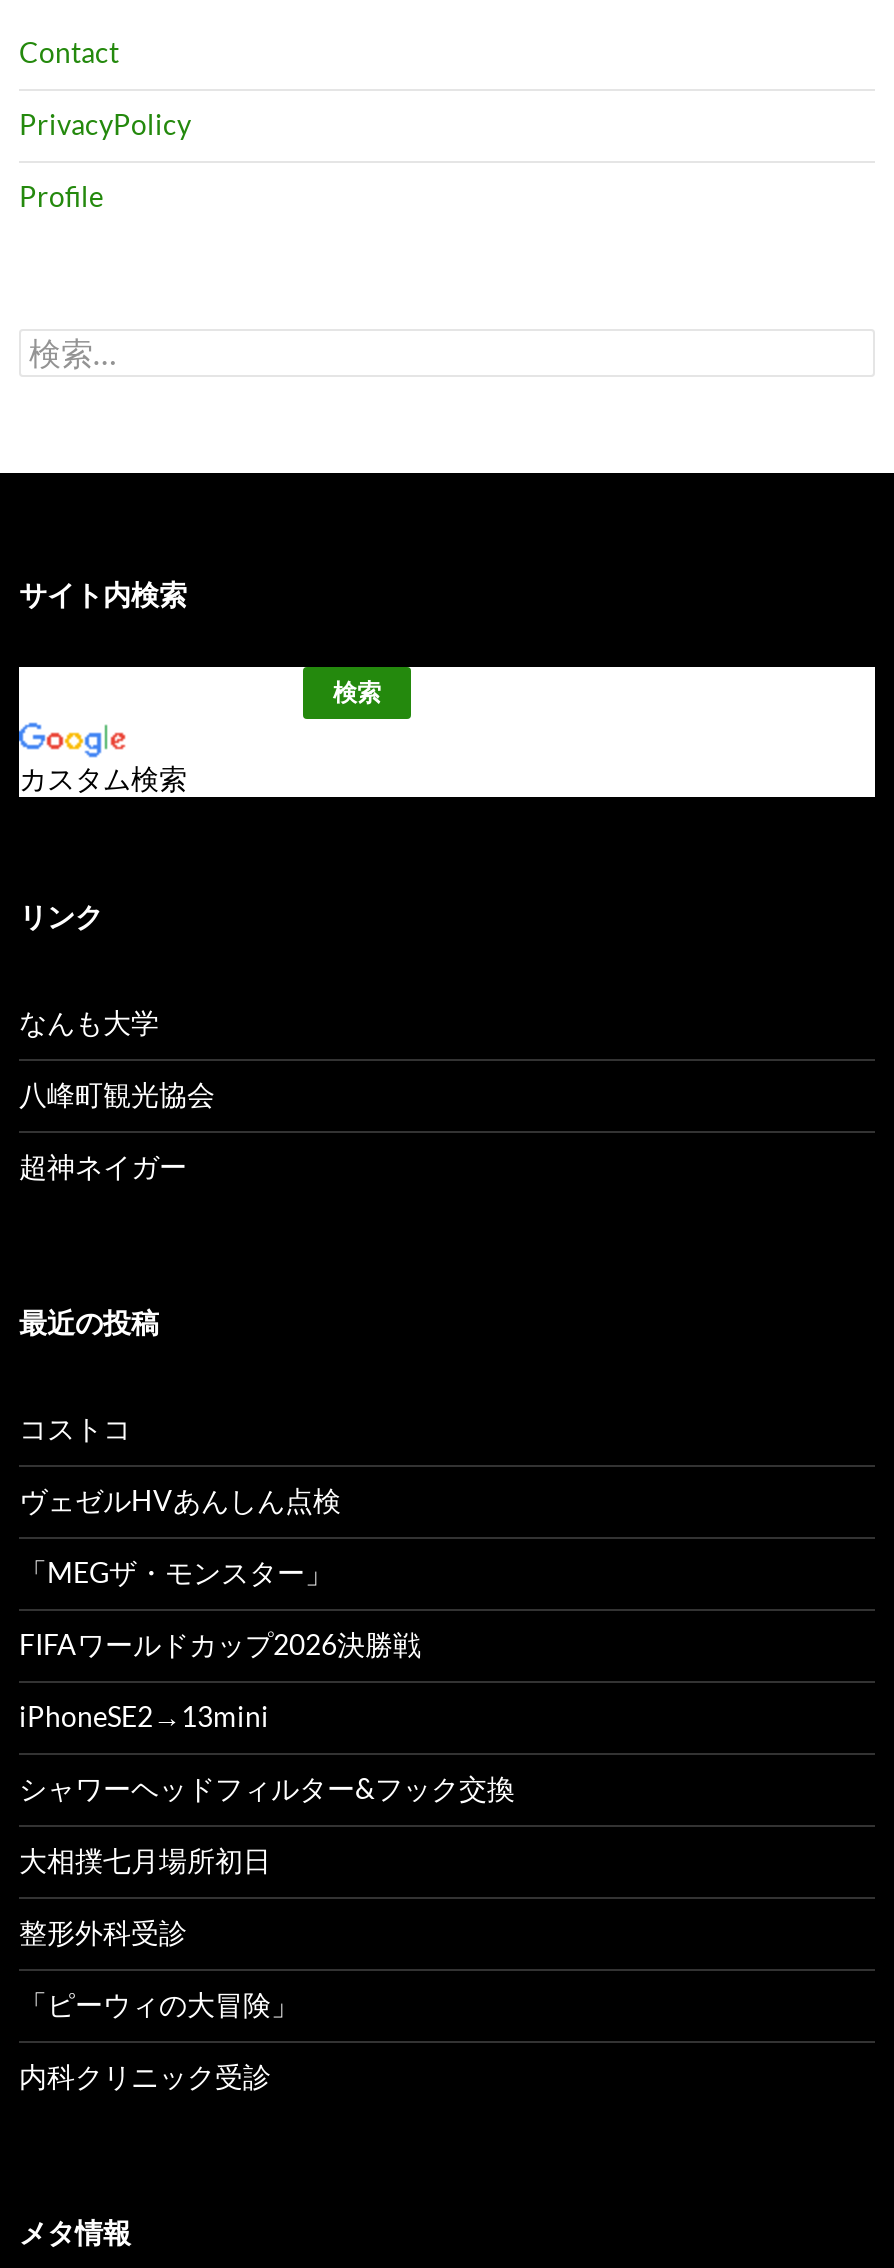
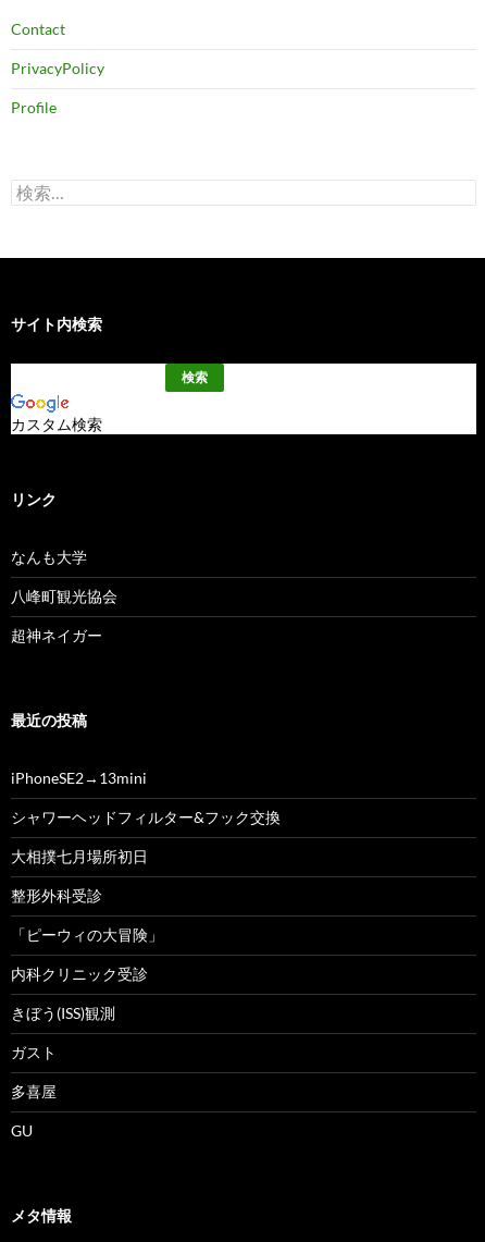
[19,1410,421,1660] コストコ | ヴェゼルHVあんしん点検 | 「MEGザ・モンスター」 | FIFAワールドカップ2026決勝戦 -> none
moved [19,1770,515,2092] -> [11,807,281,982]: シャワーヘッドフィルター&フック交換 | 大相撲七月場所初日 | 整形外科受診 | 「ピーウィの大冒険」 | 内科クリニック受診
none -> [11,1003,115,1139] きぼう(ISS)観測 | ガスト | 多喜屋 | GU

